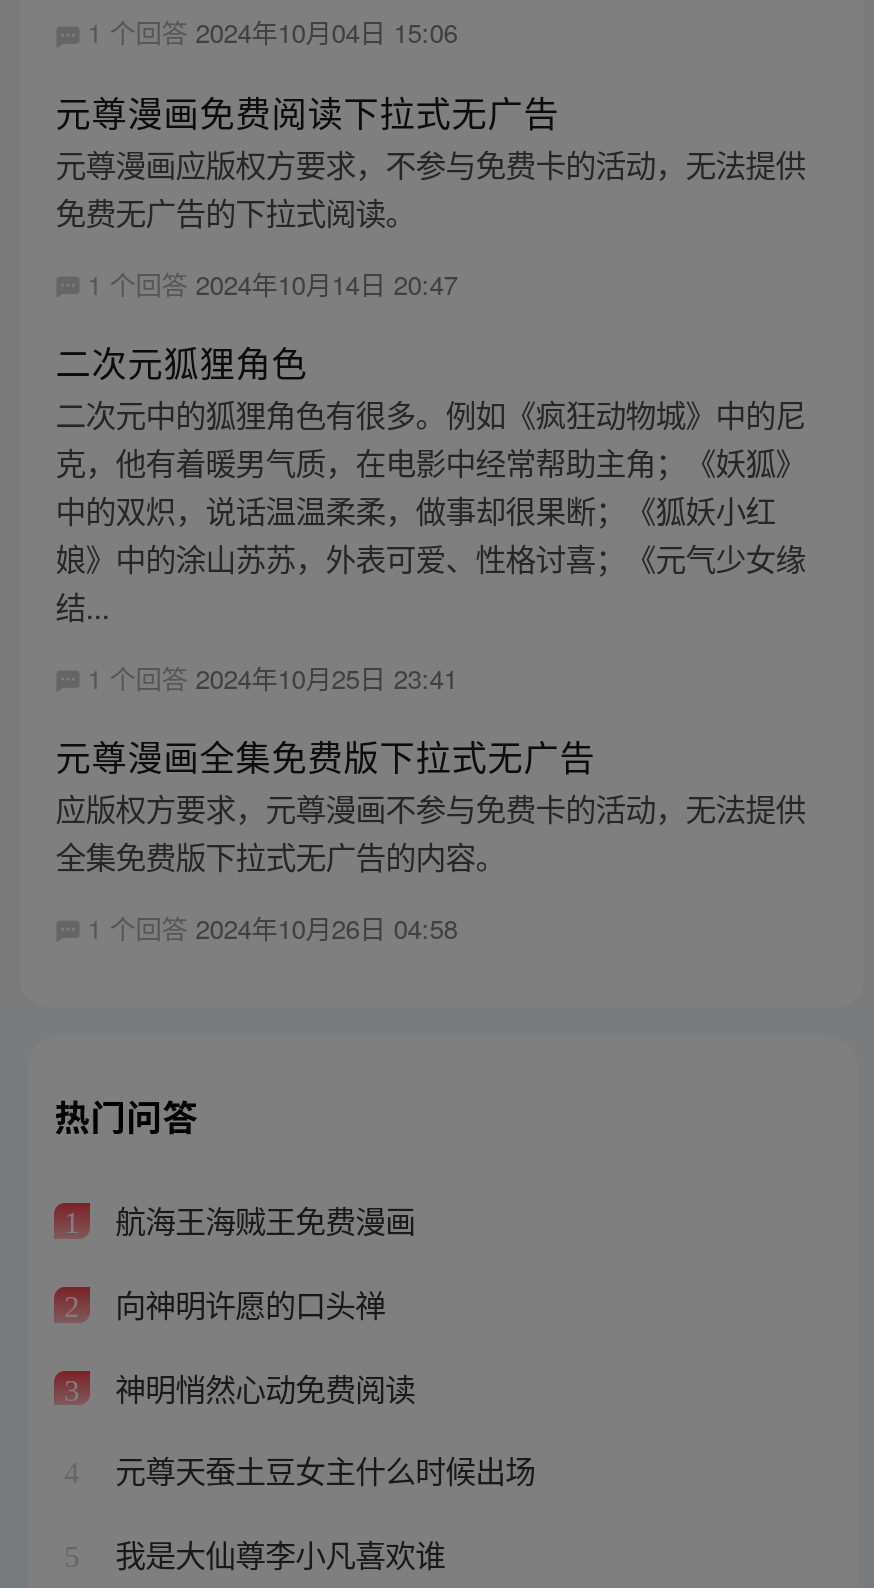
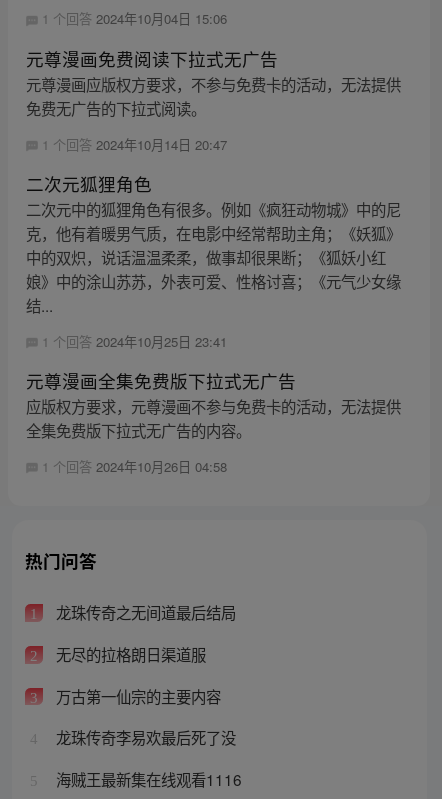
[107,1198,415,1242] 航海王海贼王免费漫画 -> [52,601,236,623] 龙珠传奇之无间道最后结局
[107,1281,385,1325] 向神明许愿的口头禅 -> [52,643,206,665] 无尽的拉格朗日渠道服
[107,1364,415,1408] 神明悄然心动免费阅读 -> [52,685,221,707] 万古第一仙宗的主要内容
[107,1448,535,1492] 元尊天蚕土豆女主什么时候出场 -> [52,726,236,748] 龙珠传奇李易欢最后死了没
[107,1531,445,1575] 我是大仙尊李小凡喜欢谁 -> [52,768,242,790] 海贼王最新集在线观看1116

